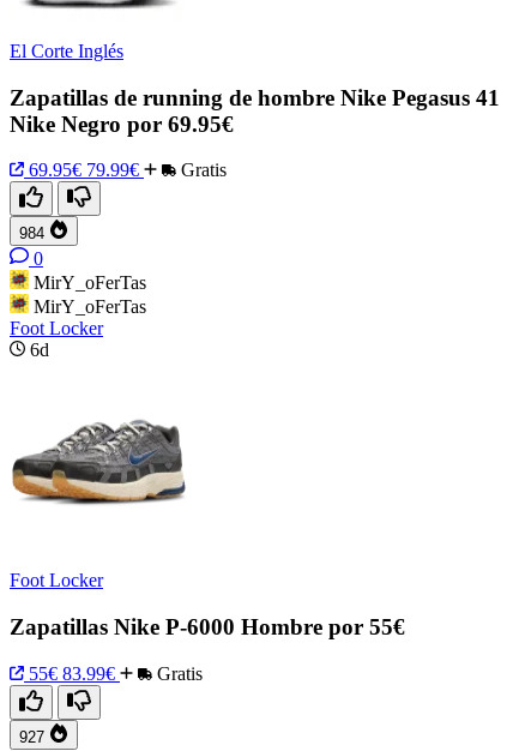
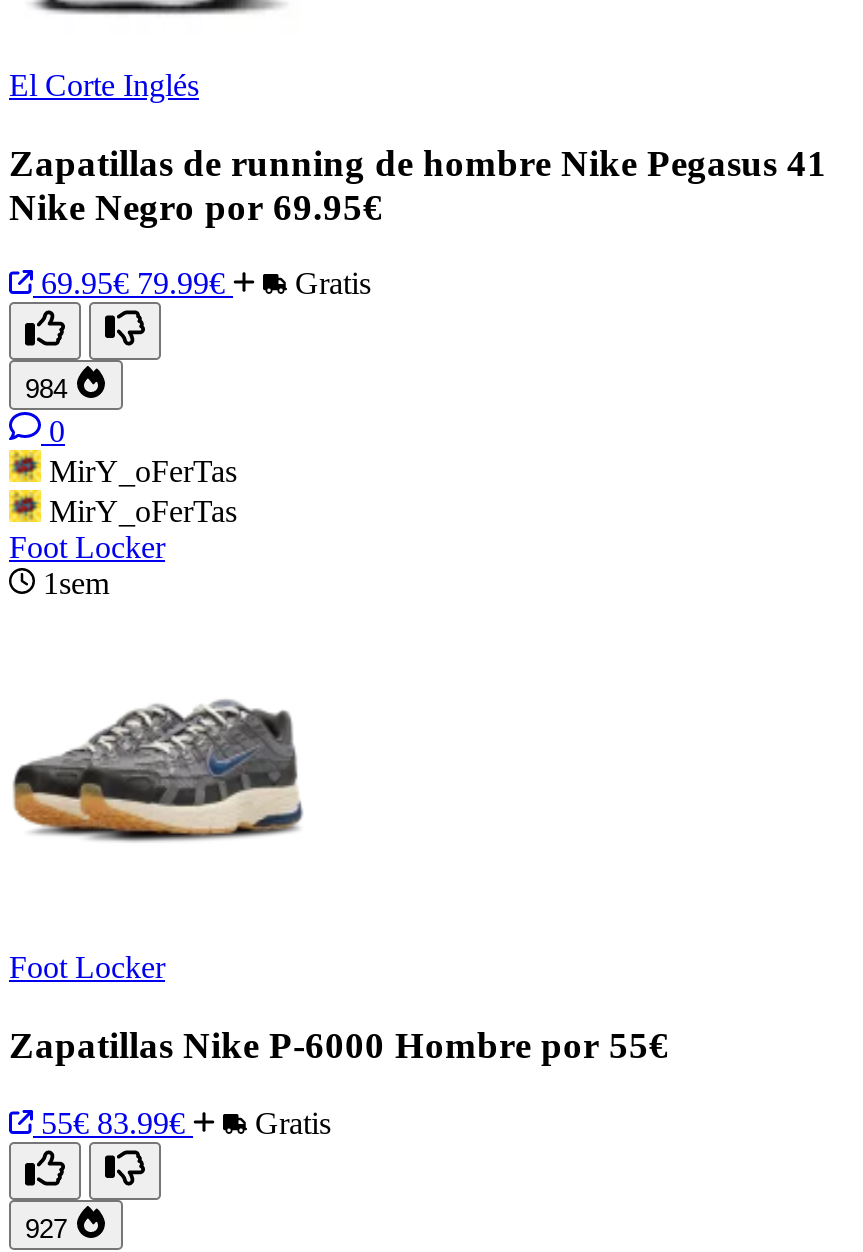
[30,340,49,360] 6d -> [43,566,109,600] 1sem

